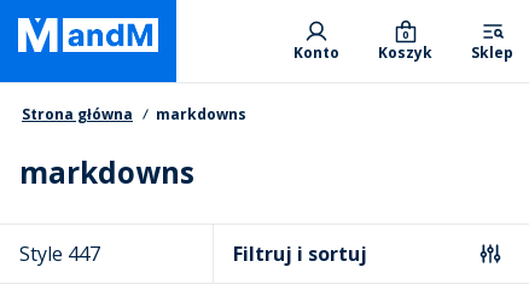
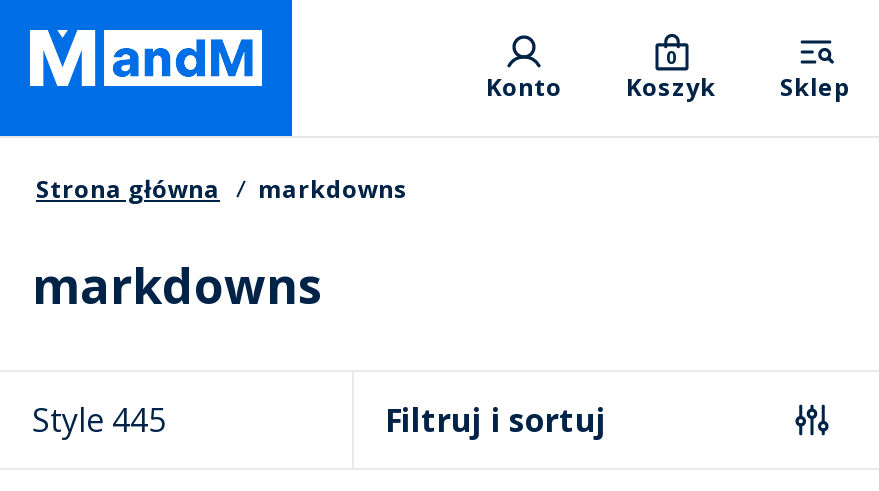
[19,240,100,267] Style 447 -> [32,398,166,442] Style 445

